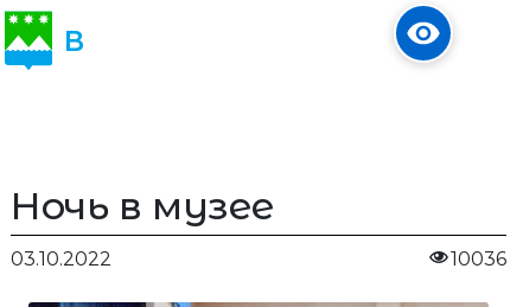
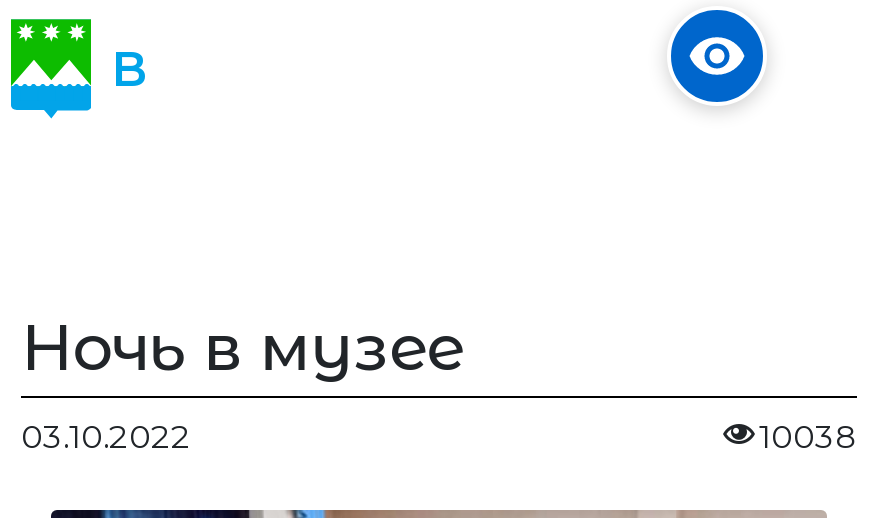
[451,248,506,270] 10036 -> [759,418,857,456] 10038

